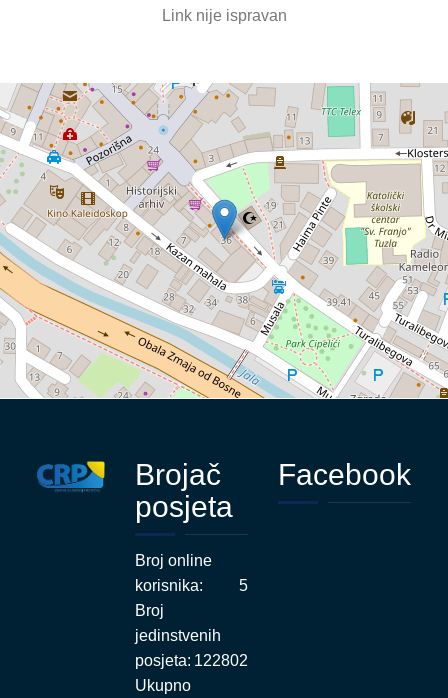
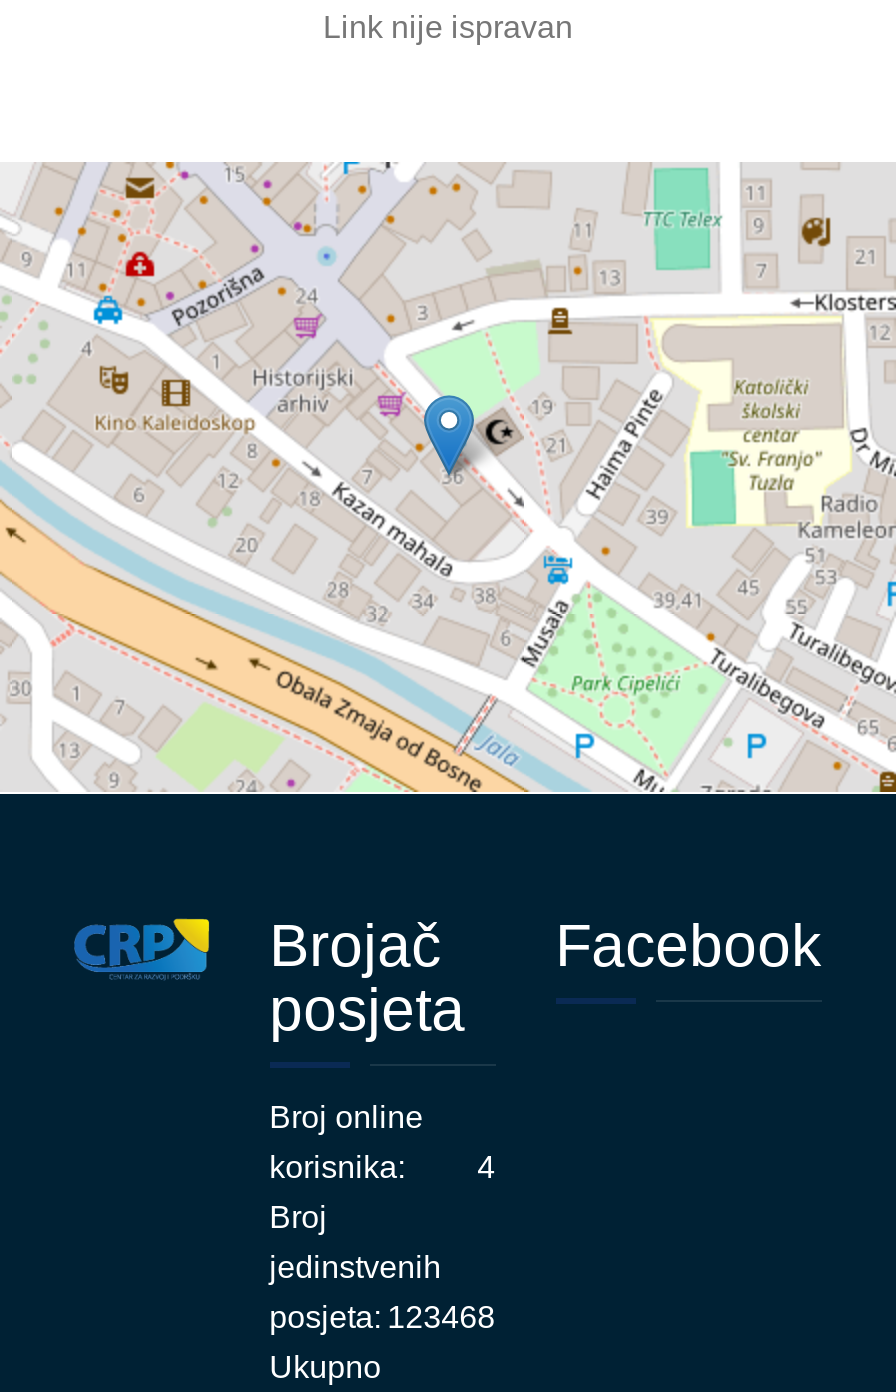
[239,577,248,594] 5 -> [477,1150,495,1184] 4
[135,652,248,669] posjeta: 122802 -> [269,1300,495,1334] posjeta: 123468

